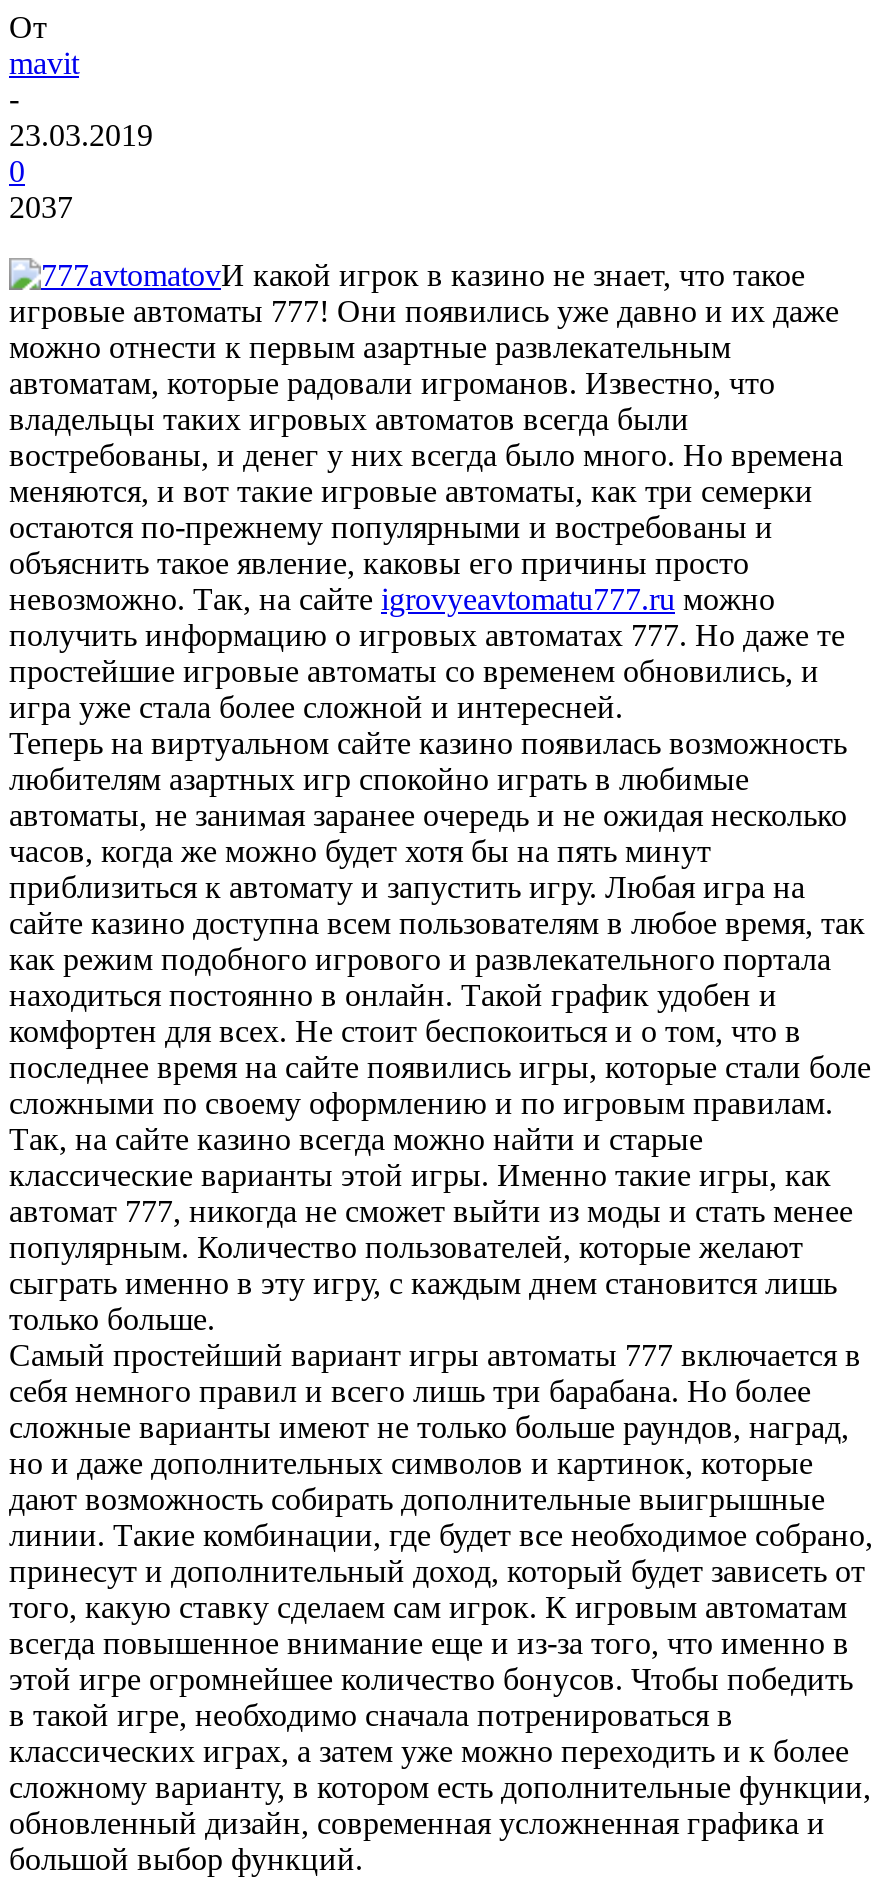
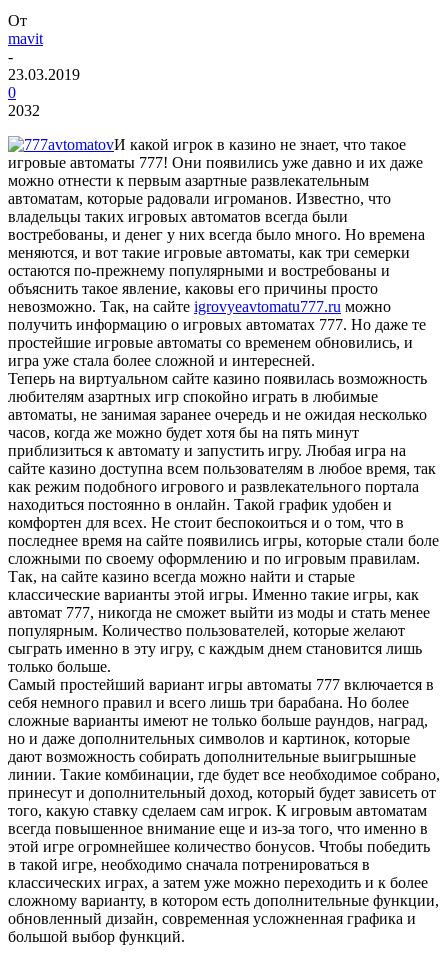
[9,190,73,224] 2037 -> [8,102,40,119] 2032

